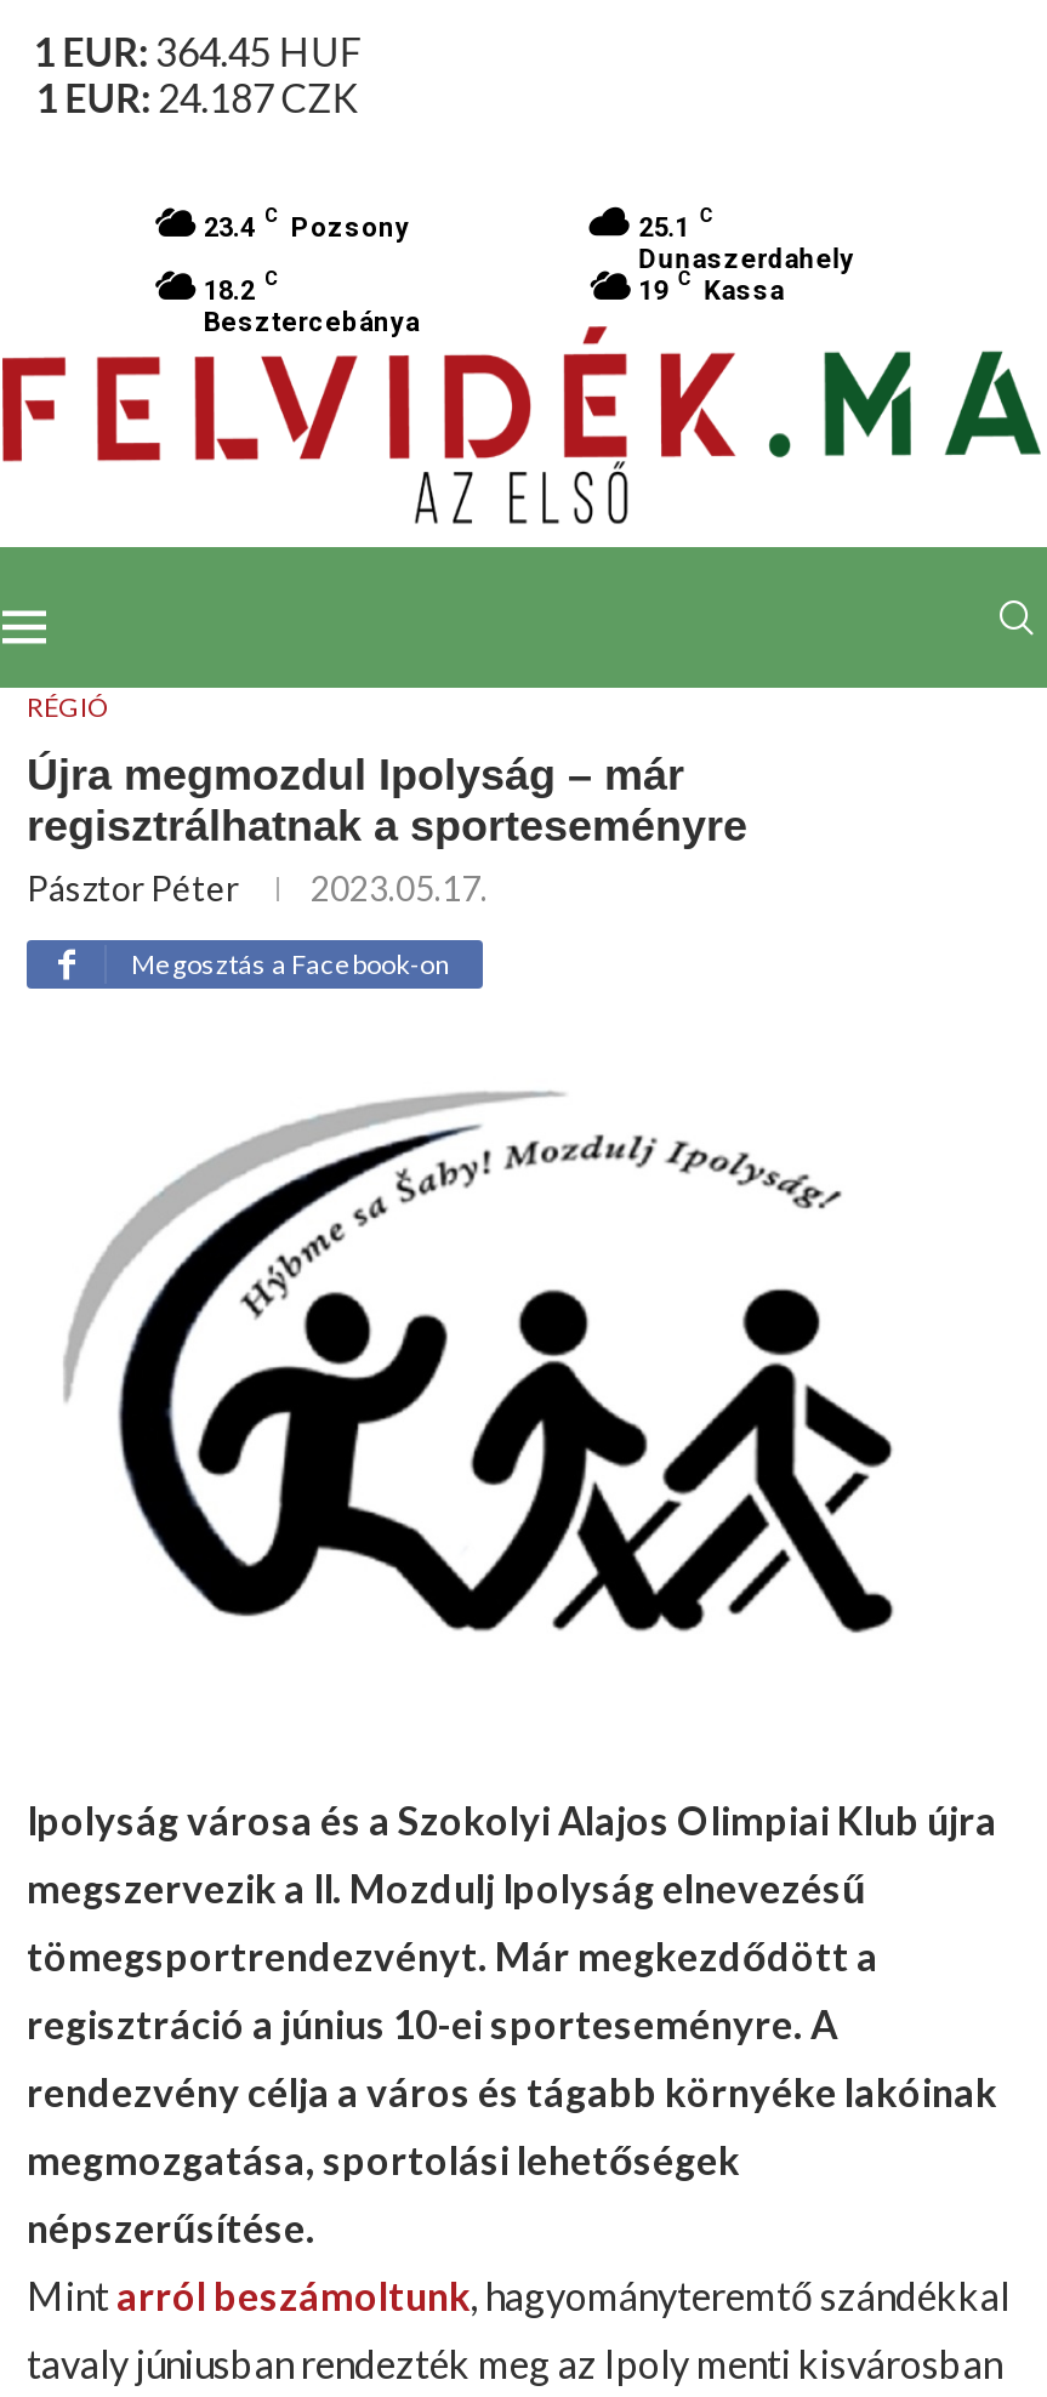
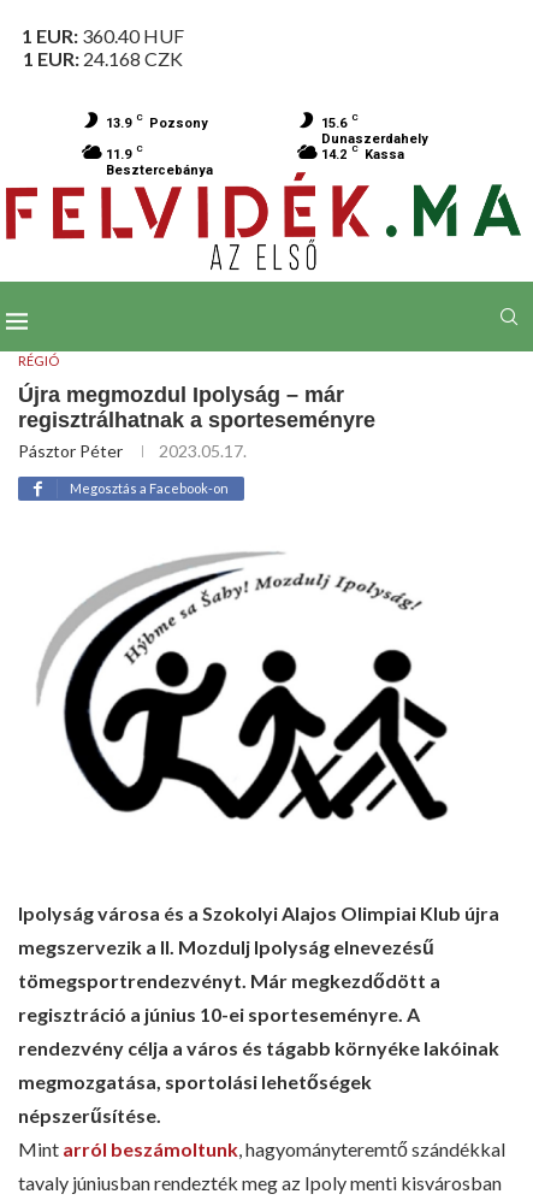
[33,28,361,74] 1 EUR: 364.45 HUF -> [21,24,184,47] 1 EUR: 360.40 HUF
[36,74,359,120] 1 EUR: 24.187 CZK -> [23,47,183,70] 1 EUR: 24.168 CZK
[204,205,410,244] 23.4 C Pozsony -> [106,112,208,131] 13.9 C Pozsony
[639,205,714,244] 25.1 C -> [321,112,359,131] 15.6 C
[204,268,279,307] 18.2 C -> [106,143,143,162] 11.9 C
[639,268,784,307] 19 C Kassa -> [321,143,405,162] 14.2 C Kassa

